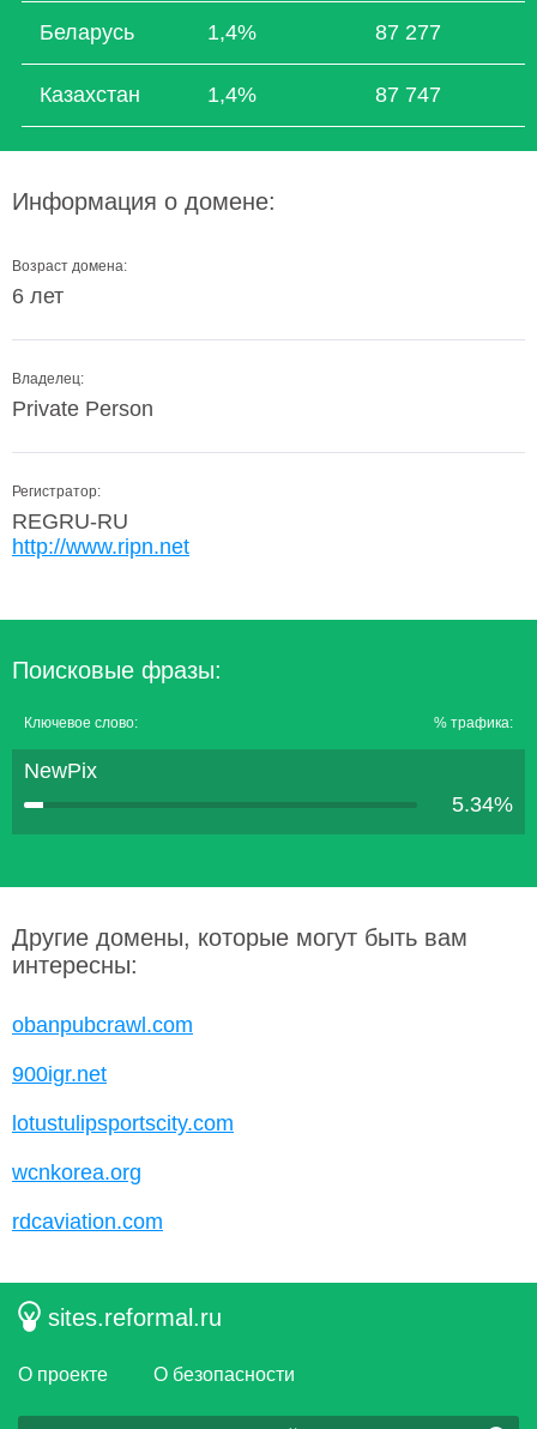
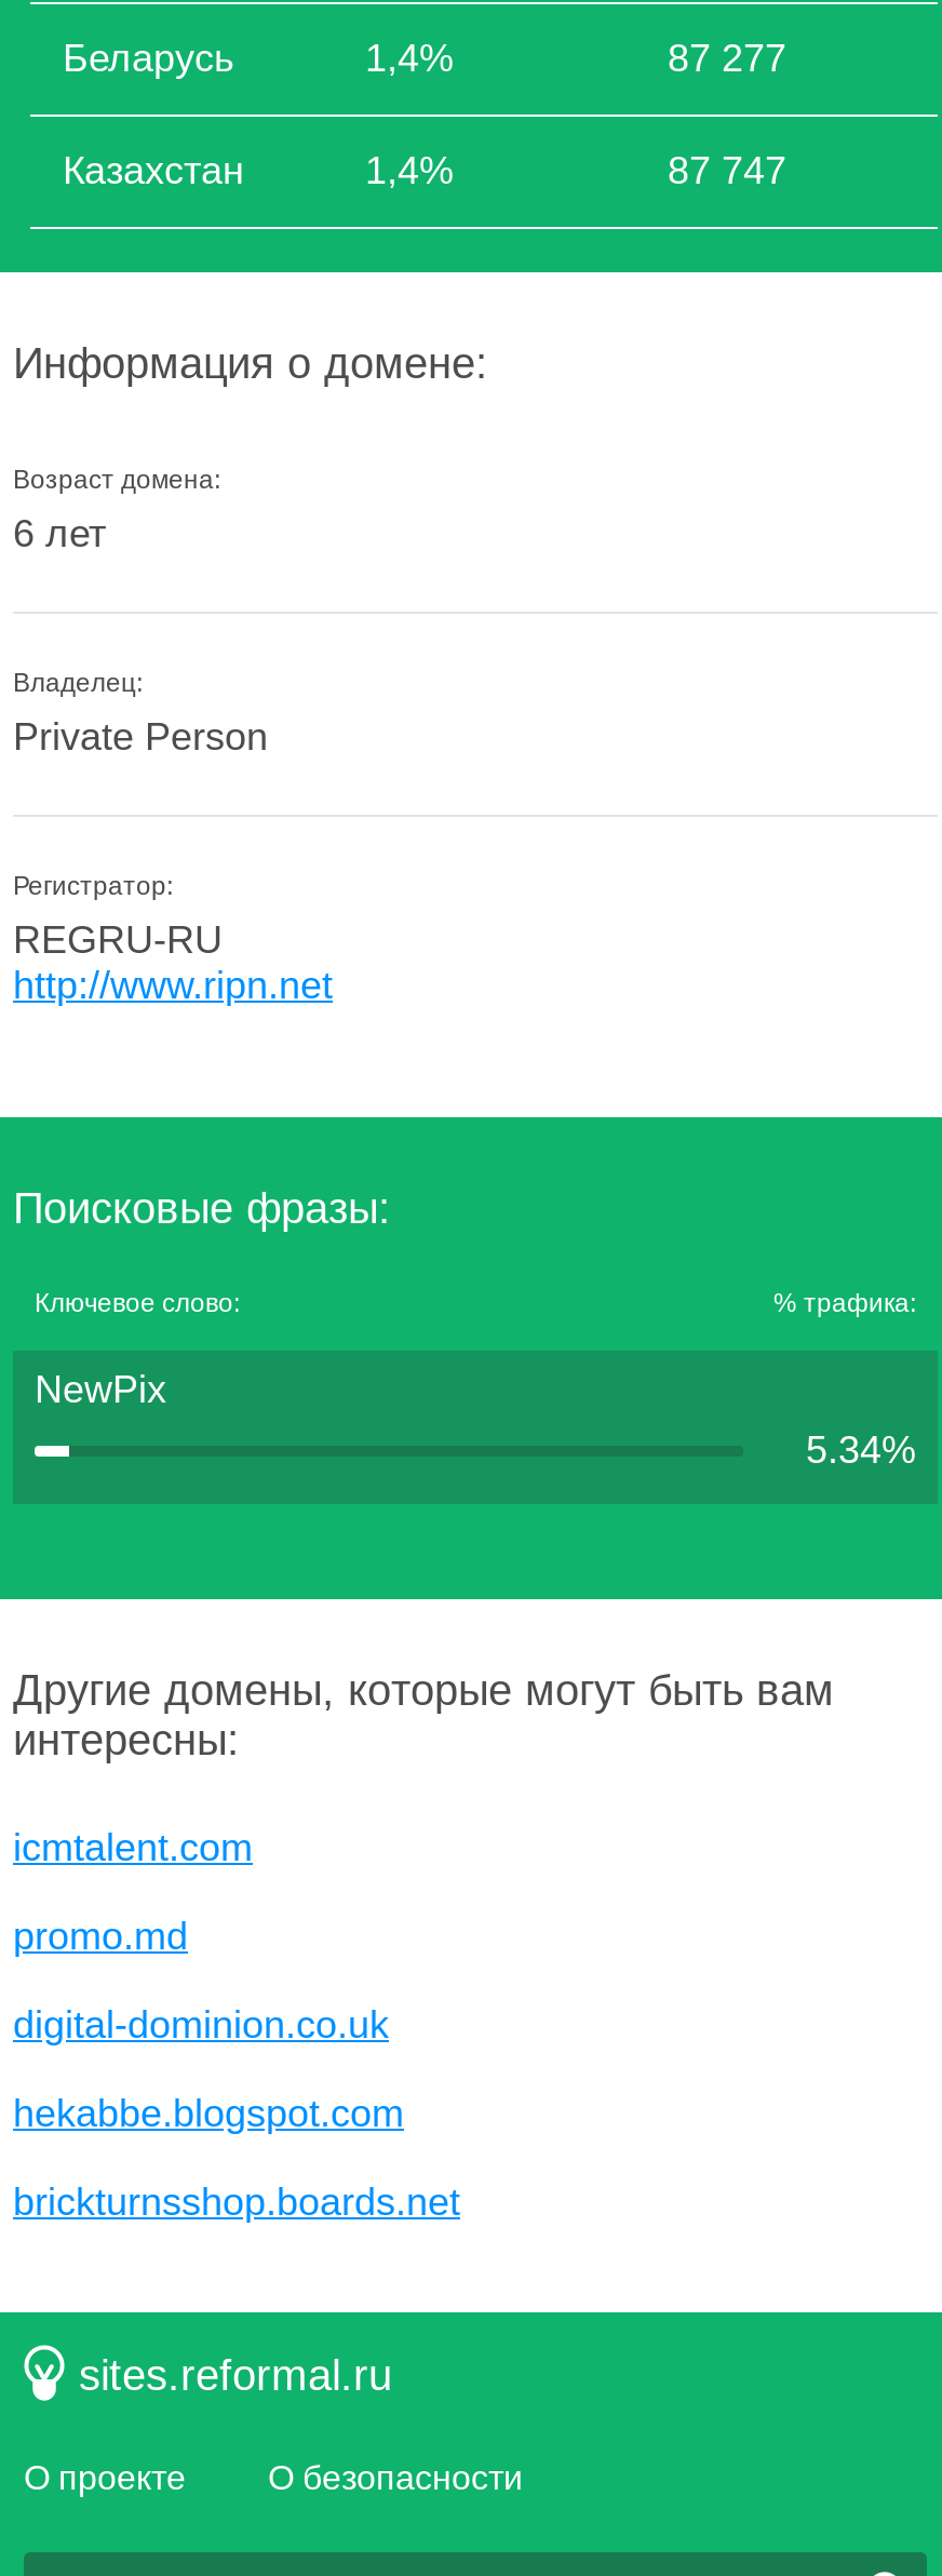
[12,1013,193,1037] obanpubcrawl.com -> [13,1826,253,1869] icmtalent.com
[12,1062,107,1086] 900igr.net -> [13,1915,188,1958] promo.md
[12,1111,234,1135] lotustulipsportscity.com -> [13,2003,389,2047] digital-dominion.co.uk
[12,1160,141,1184] wcnkorea.org -> [13,2092,404,2135] hekabbe.blogspot.com
[12,1210,163,1234] rdcaviation.com -> [13,2181,460,2224] brickturnsshop.boards.net

